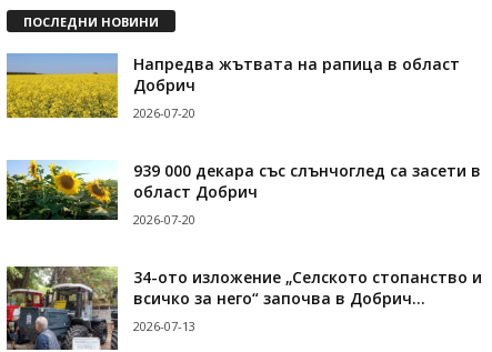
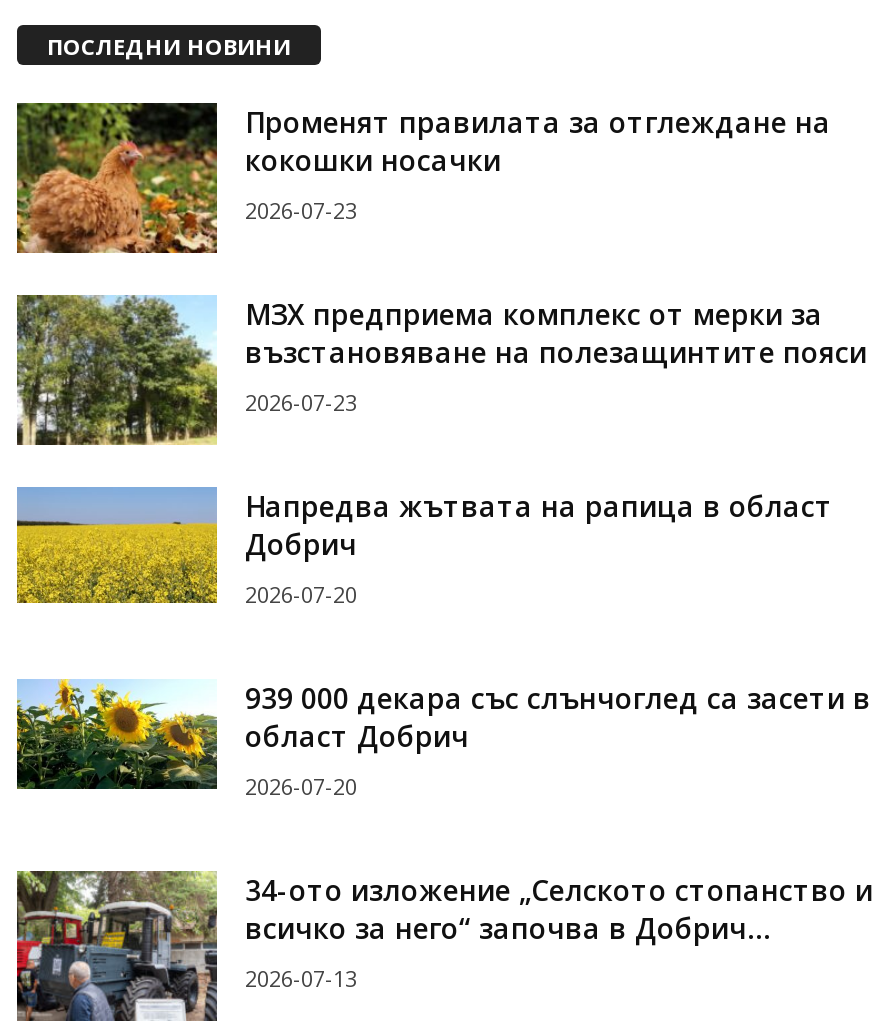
none -> [15,101,867,417] [image] | Променят правилата за отглеждане на | кокошки носачки | 2026-07-23 | МЗХ предприема комплекс от мерки за | възстановяване на полезащинтите пояси | 2026-07-23
none -> [15,293,219,447] [image]

